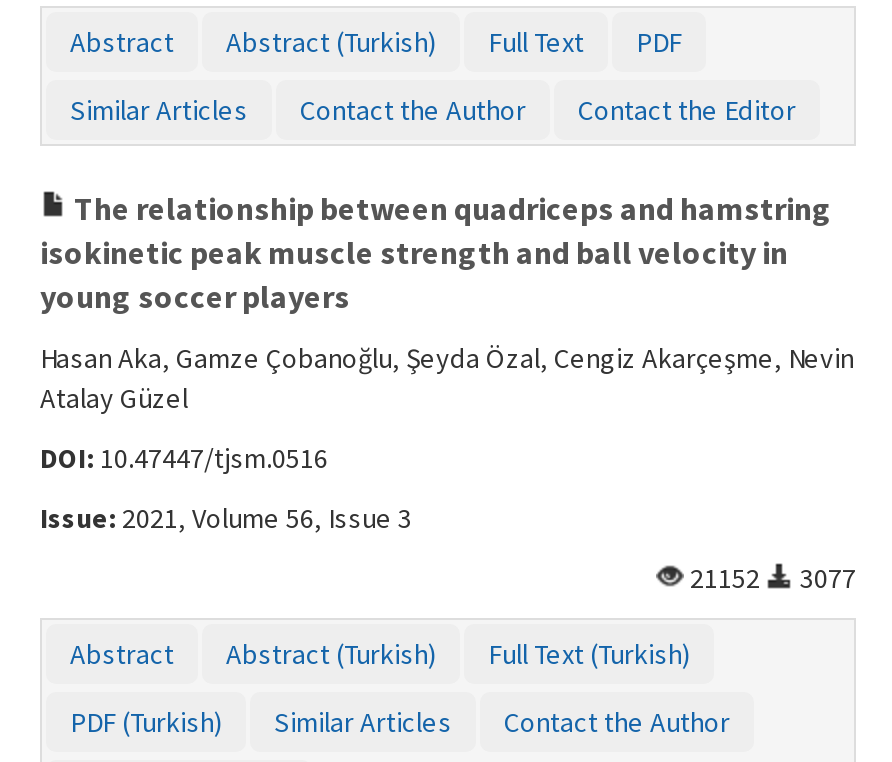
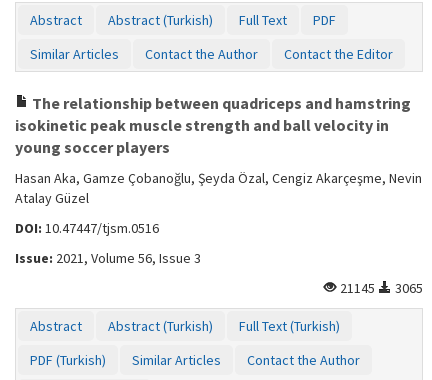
[684,560,766,596] 21152 -> [337,279,378,297] 21145
[794,560,856,596] 3077 -> [392,279,423,297] 3065

